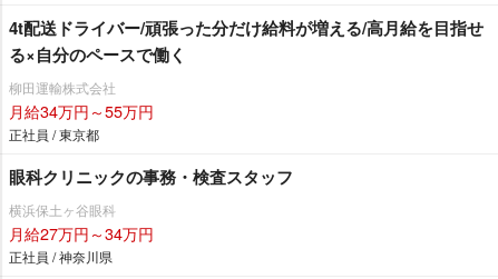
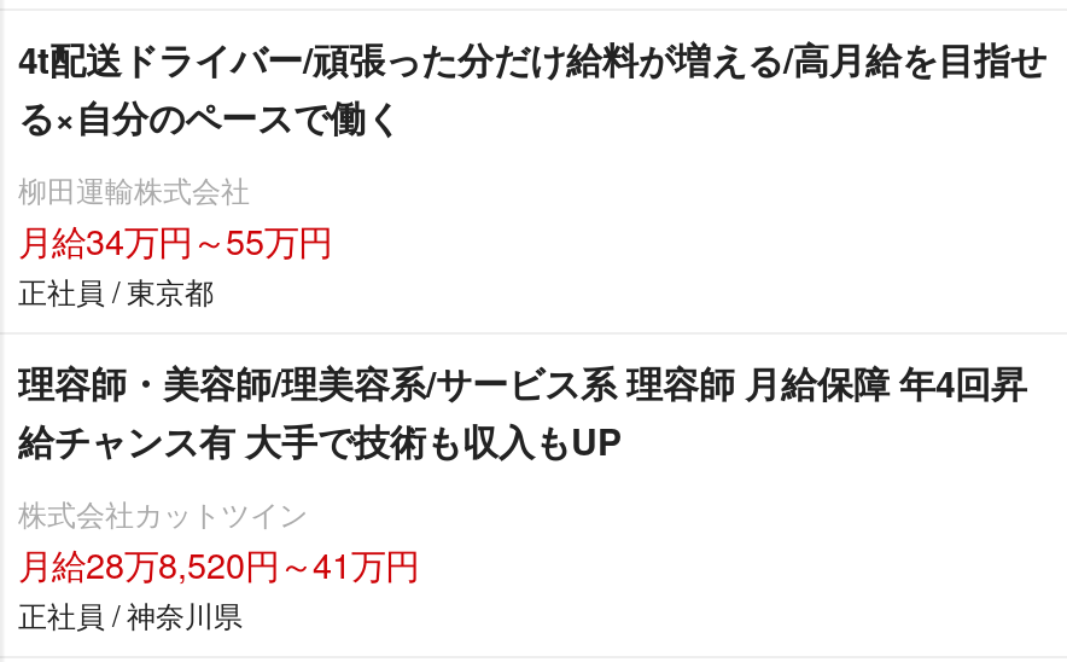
[9,165,293,189] 眼科クリニックの事務・検査スタッフ -> [18,356,1027,468] 理容師・美容師/理美容系/サービス系 理容師 月給保障 年4回昇 | 給チャンス有 大手で技術も収入もUP
[9,200,154,245] 横浜保土ヶ谷眼科 | 月給27万円～34万円 -> [18,492,419,588] 株式会社カットツイン | 月給28万8,520円～41万円

